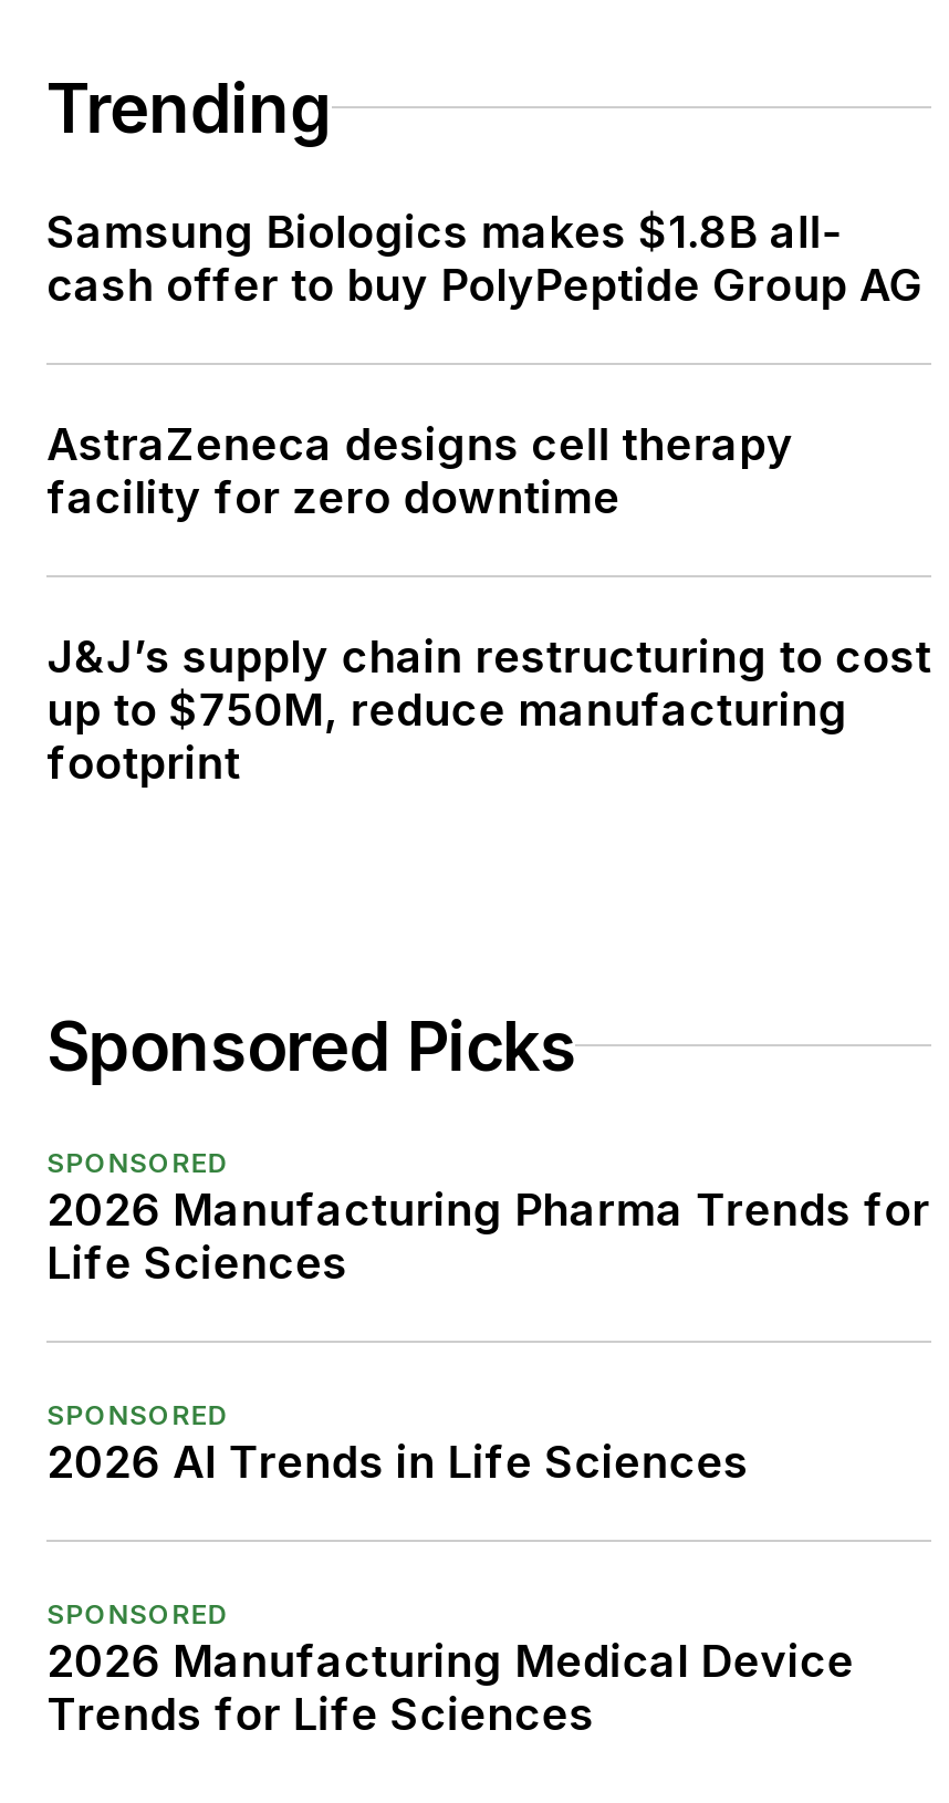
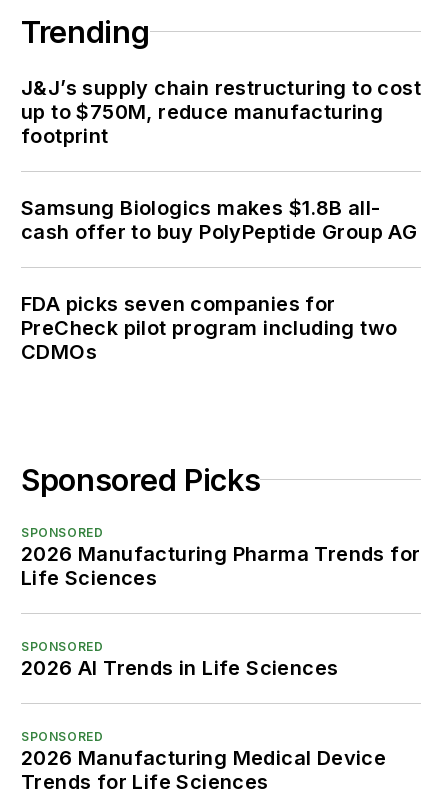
moved [46,205,923,311] -> [21,196,417,244]: Samsung Biologics makes $1.8B all- | cash offer to buy PolyPeptide Group AG
[46,418,794,524] AstraZeneca designs cell therapy | facility for zero downtime -> none
moved [46,630,931,789] -> [21,76,421,148]: J&J’s supply chain restructuring to cost | up to $750M, reduce manufacturing | footprint
none -> [21,292,397,364] FDA picks seven companies for | PreCheck pilot program including two | CDMOs

